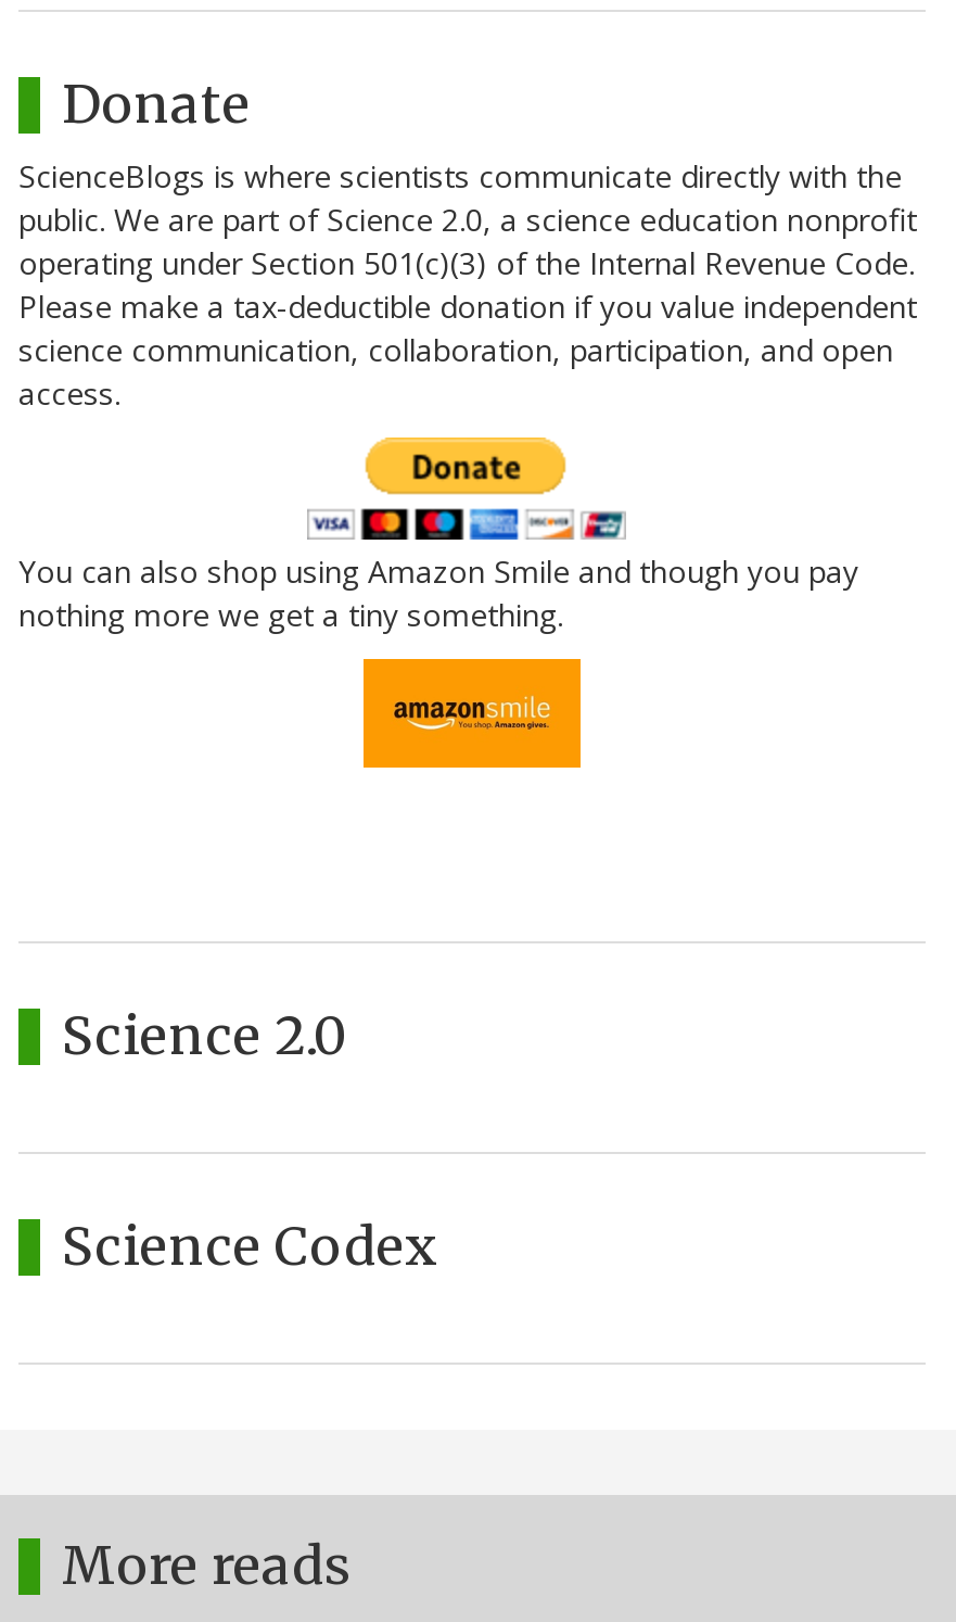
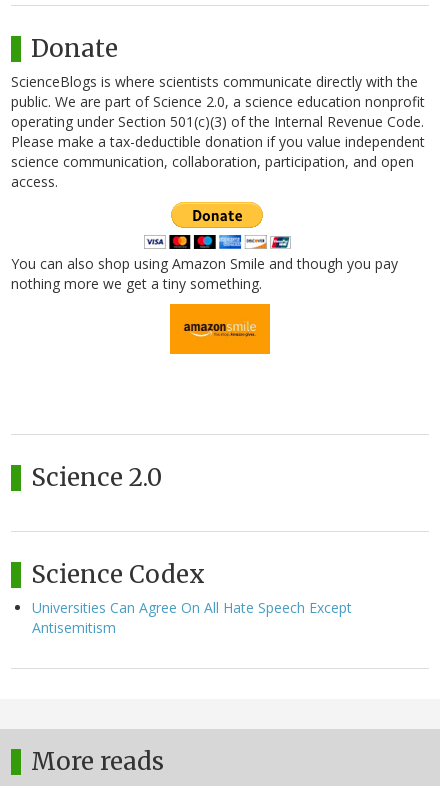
none -> [32,598,352,637] Universities Can Agree On All Hate Speech Except | Antisemitism

